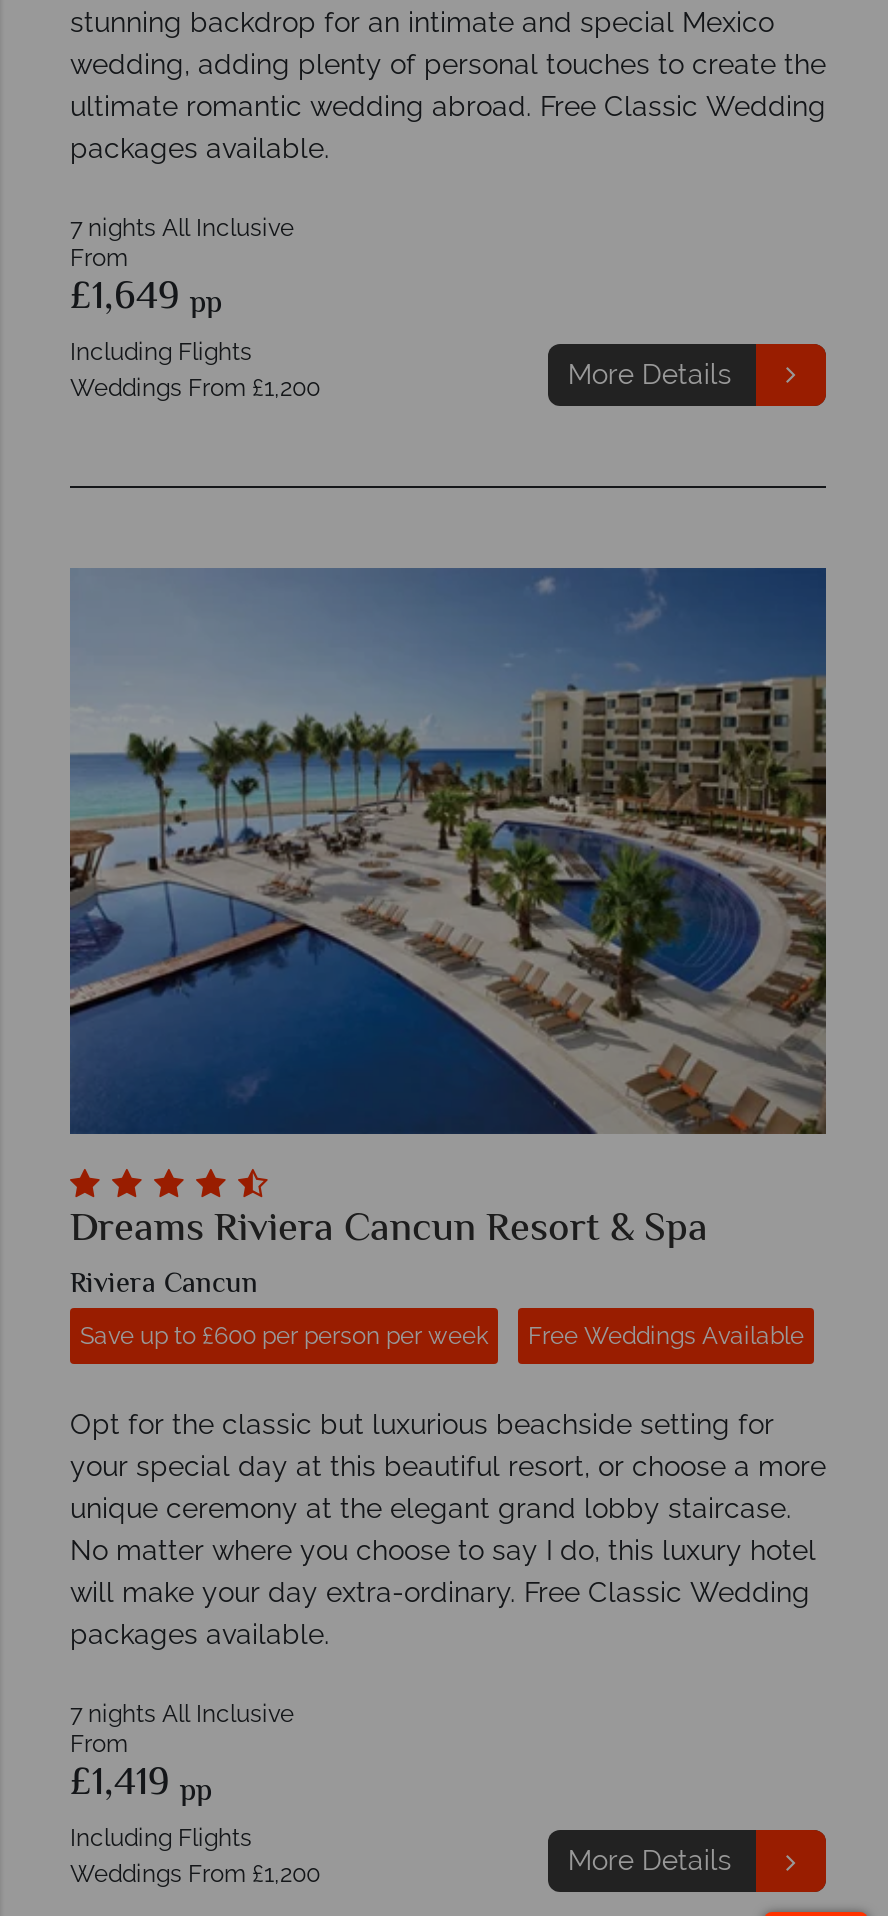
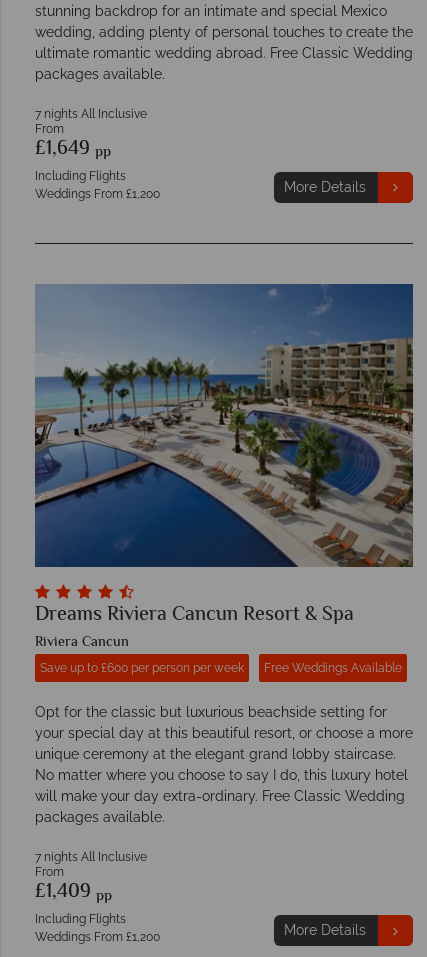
[70,1755,212,1817] £1,419 pp -> [35,877,112,908] £1,409 pp

